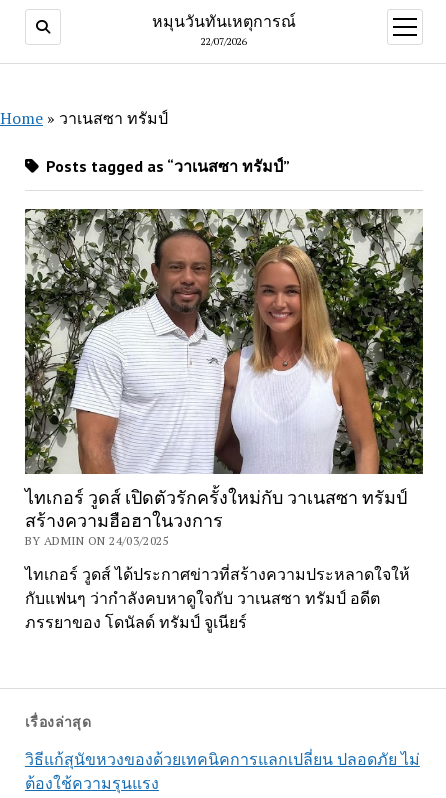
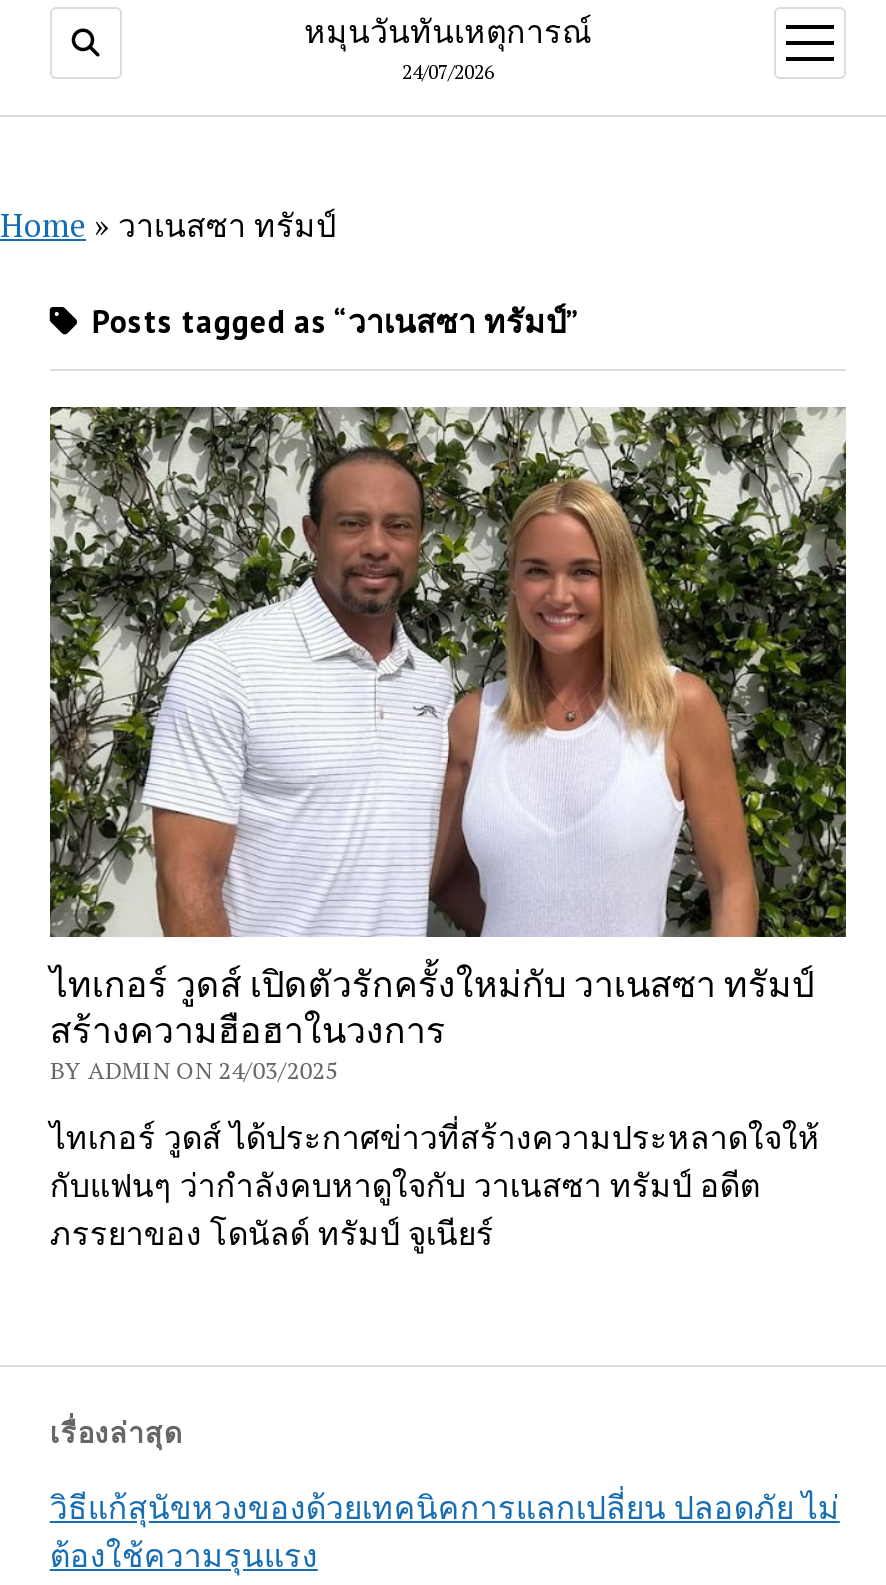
[201,35,247,48] 22/07/2026 -> [402,59,494,85] 24/07/2026

